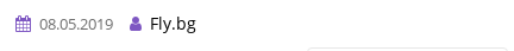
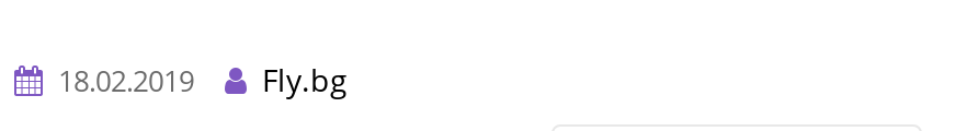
[39,12,196,35] 08.05.2019 Fly.bg -> [58,59,348,101] 18.02.2019 Fly.bg

